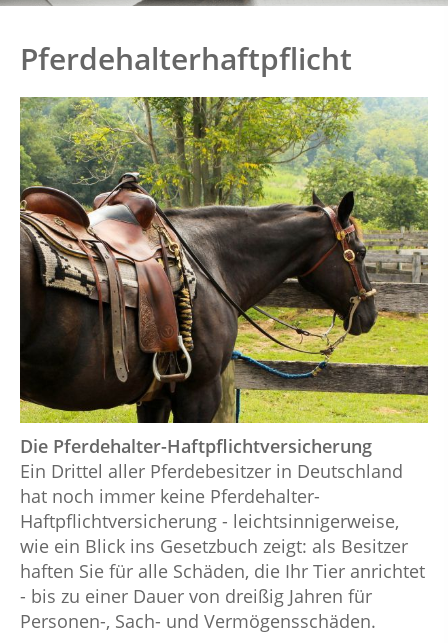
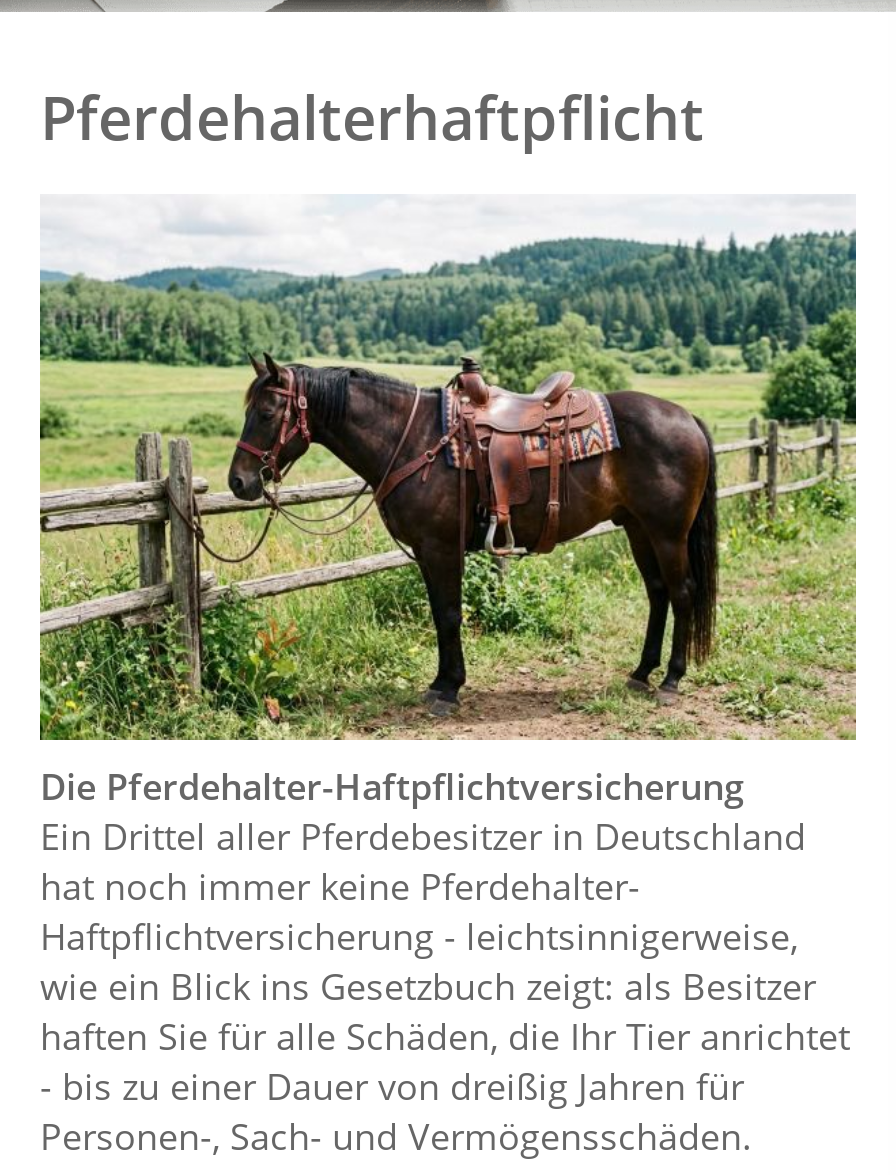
[19,96,429,424] [image] -> [38,194,856,742] [image]

